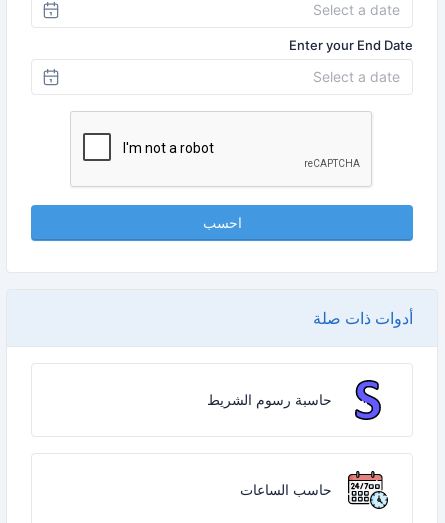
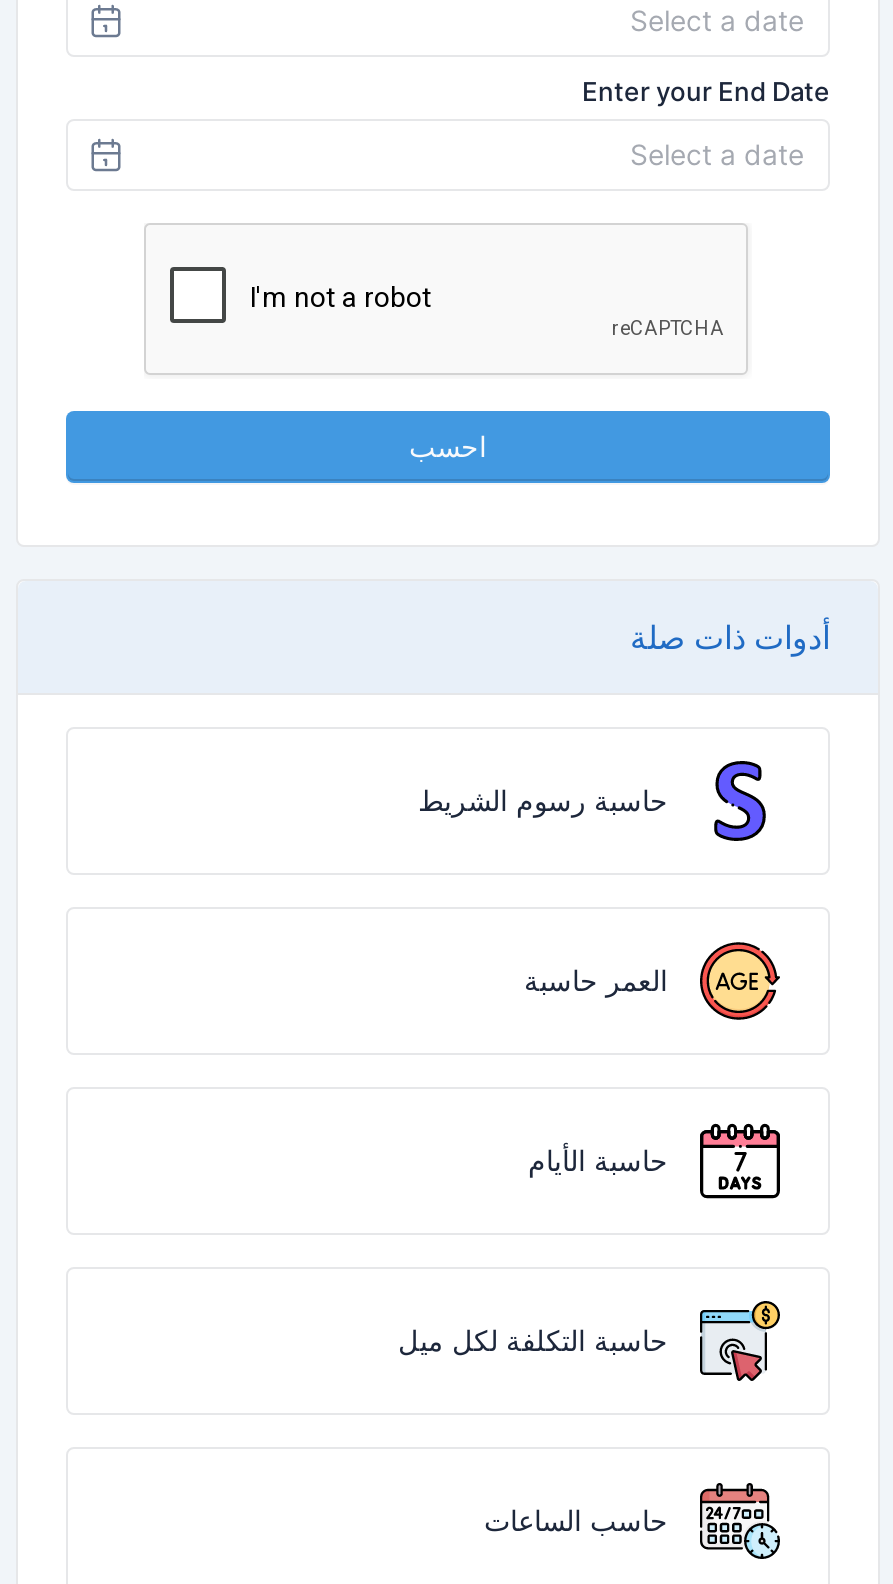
none -> [398,1299,782,1381] [image] | حاسبة التكلفة لكل ميل
none -> [524,939,782,1023] [image] | العمر حاسبة
none -> [528,1121,782,1201] [image] | حاسبة الأيام

